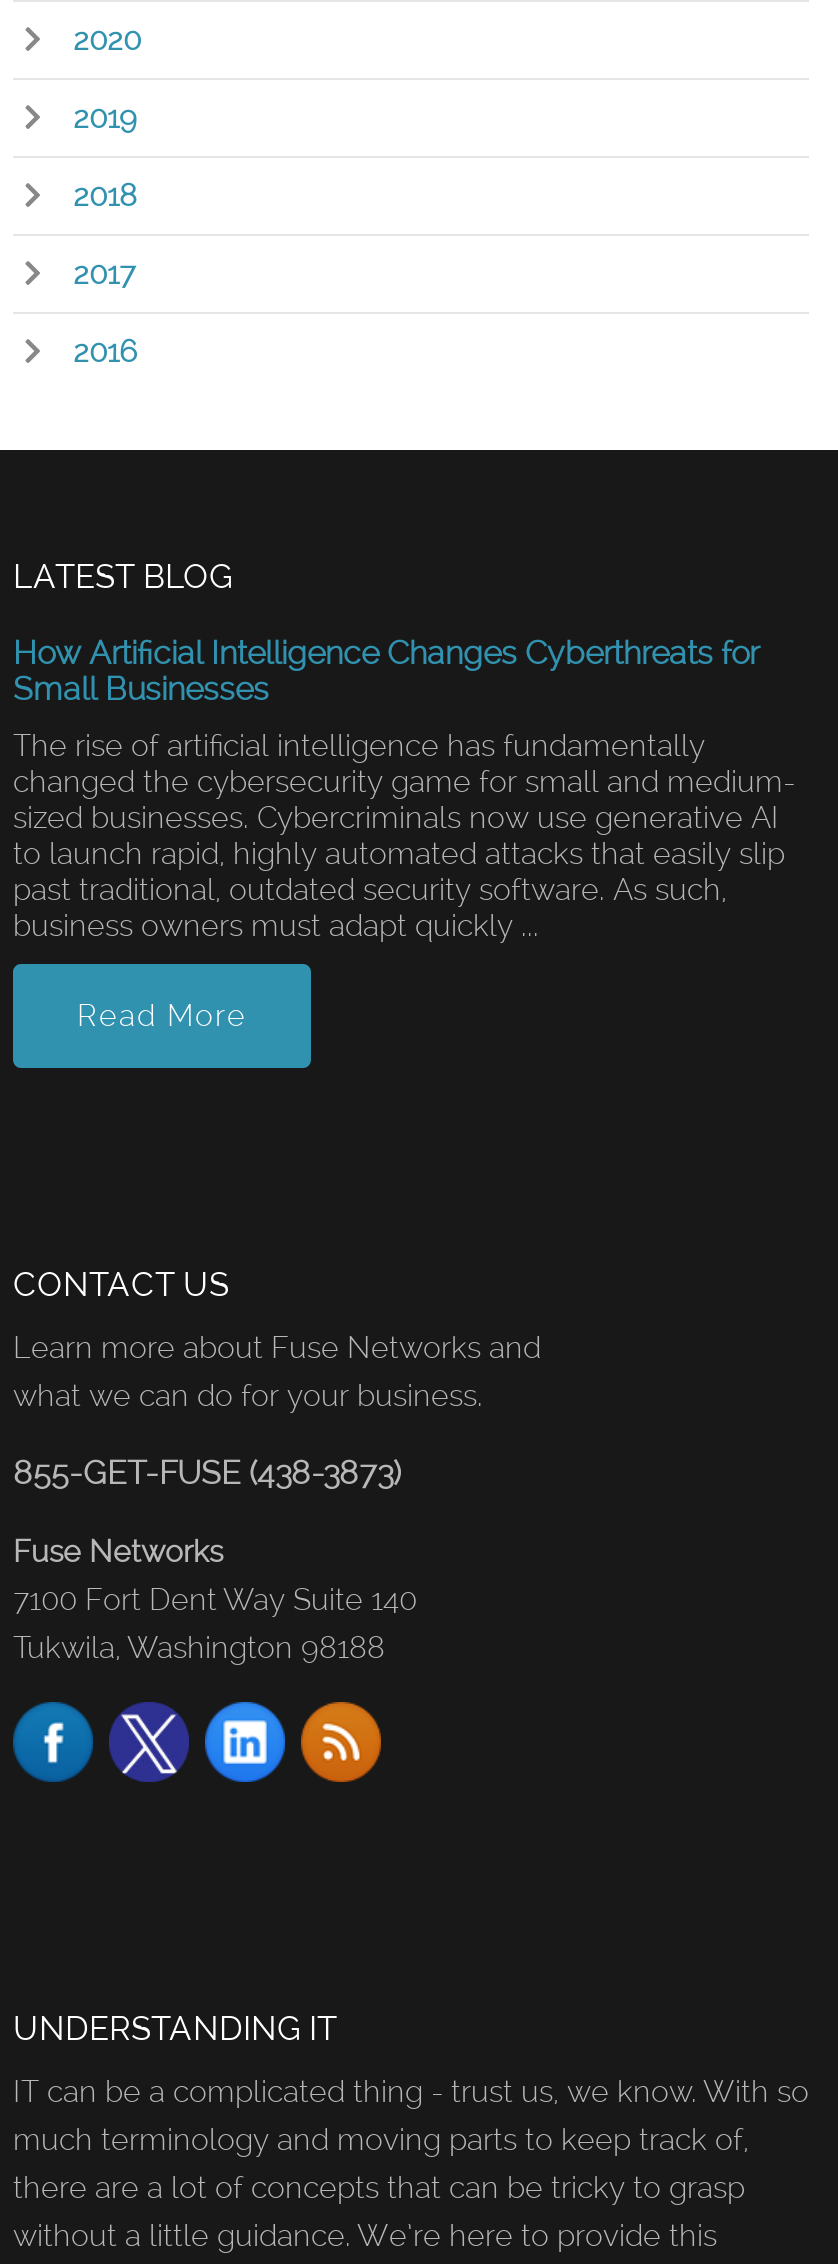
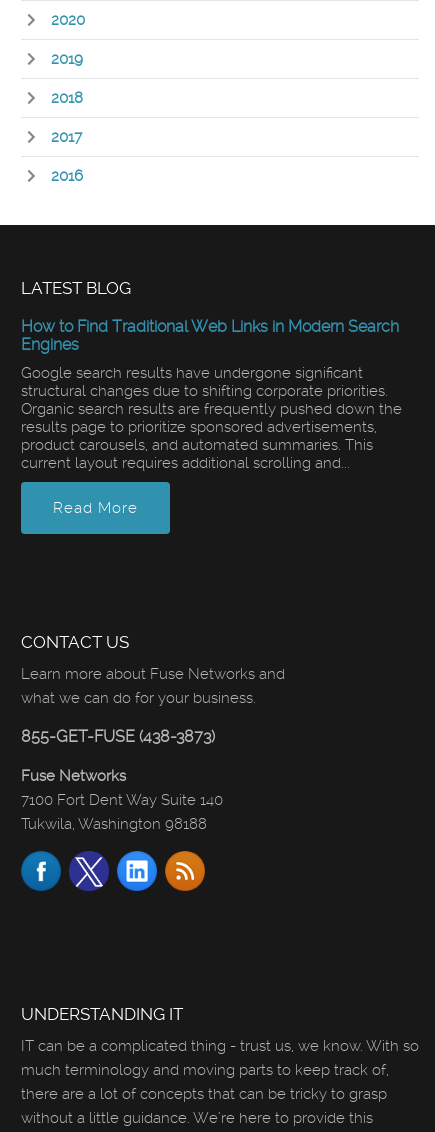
[13,635,759,709] How Artificial Intelligence Changes Cyberthreats for | Small Businesses -> [21,317,399,354] How to Find Traditional Web Links in Modern Search | Engines
[13,729,795,945] The rise of artificial intelligence has fundamentally | changed the cybersecurity game for small and medium- | sized businesses. Cybercriminals now use generative AI | to launch rapid, highly automated attacks that easily slip | past traditional, outdated security software. As such, | business owners must adapt quickly ... -> [21,364,402,472] Google search results have undergone significant | structural changes due to shifting corporate priorities. | Organic search results are frequently pushed down the | results page to prioritize sponsored advertisements, | product carousels, and automated summaries. This | current layout requires additional scrolling and...

